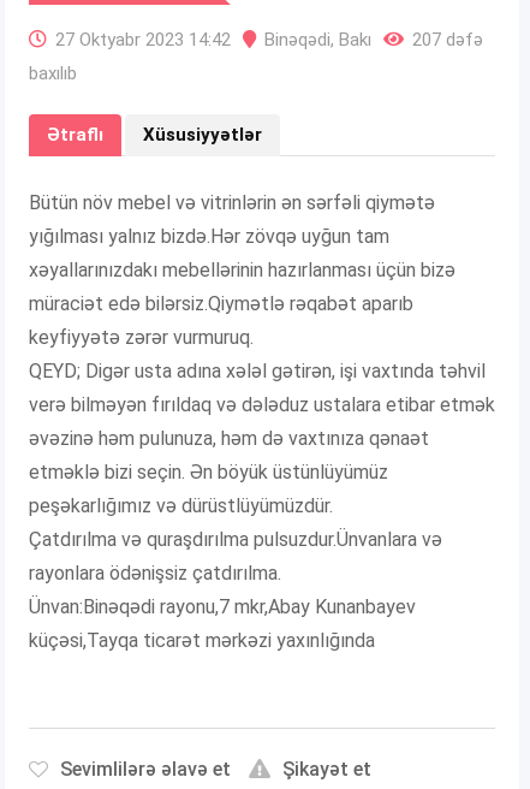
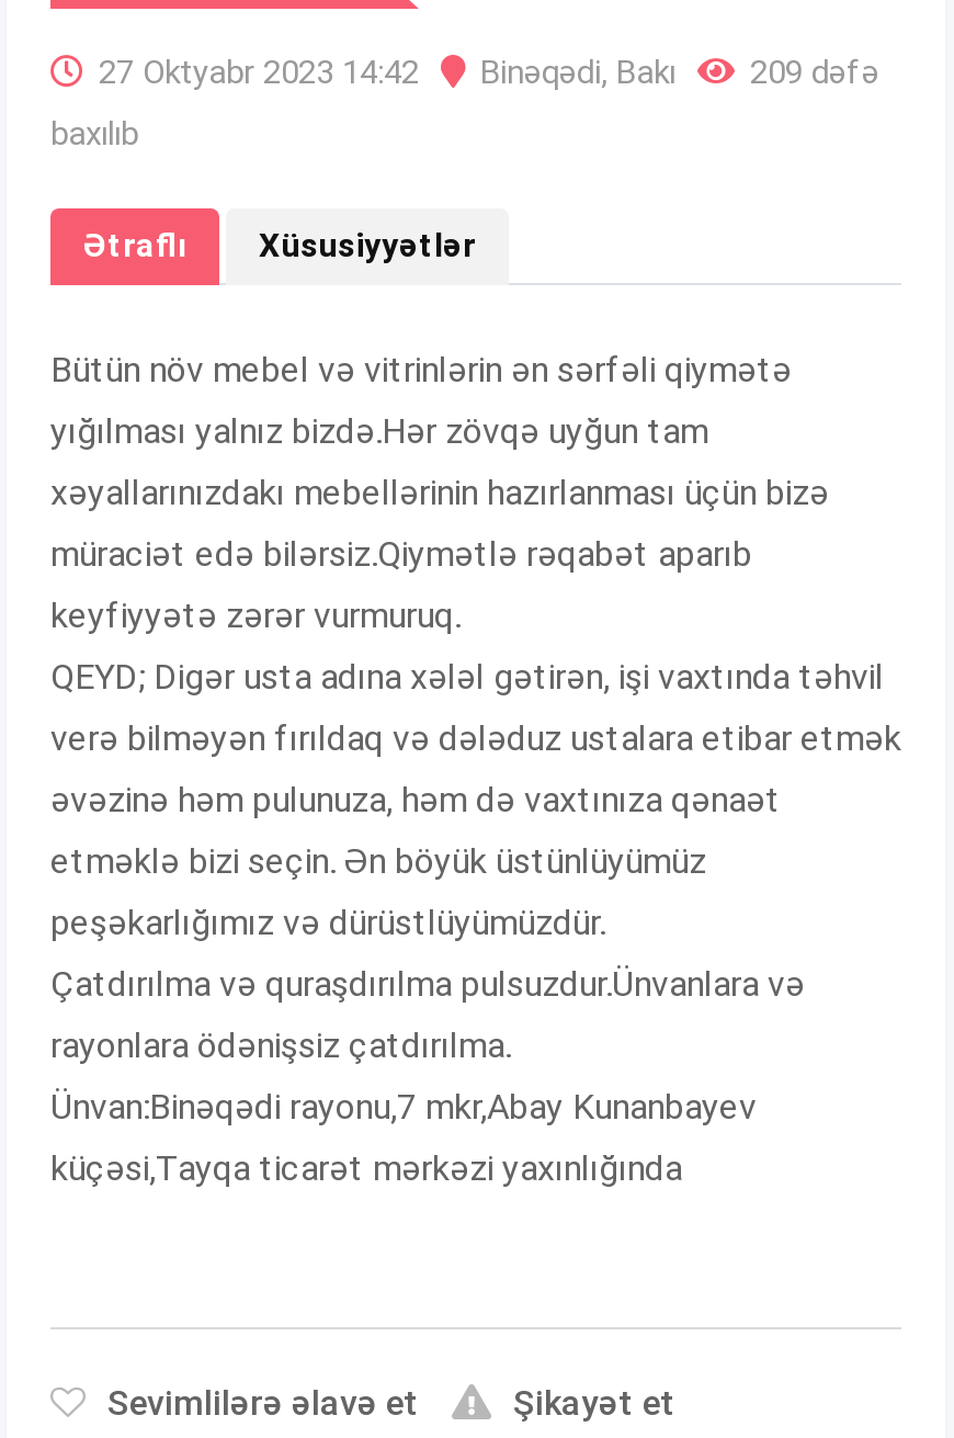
[55,29,483,51] 27 Oktyabr 2023 14:42 Binəqədi, Bakı 207 dəfə -> [99,53,879,92] 27 Oktyabr 2023 14:42 Binəqədi, Bakı 209 dəfə

